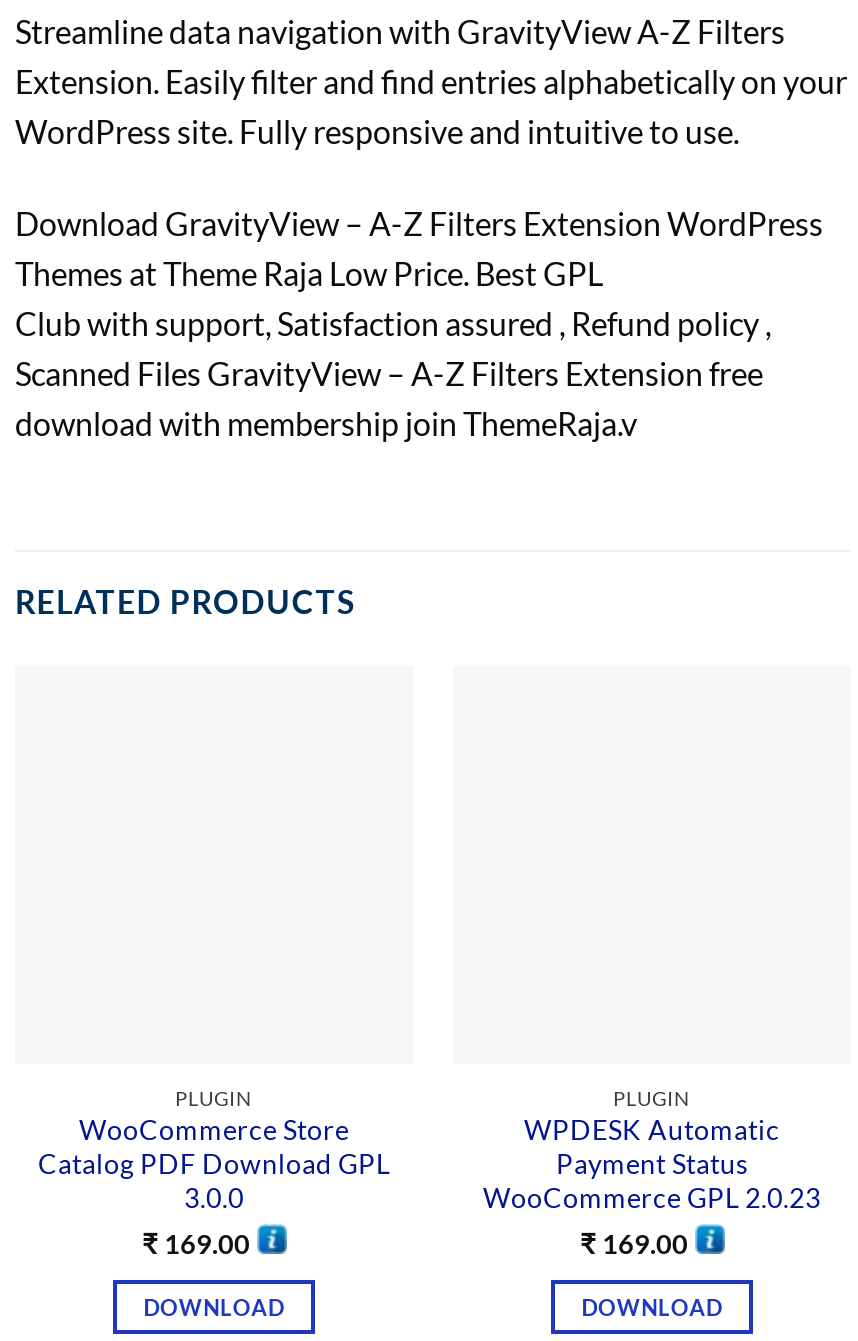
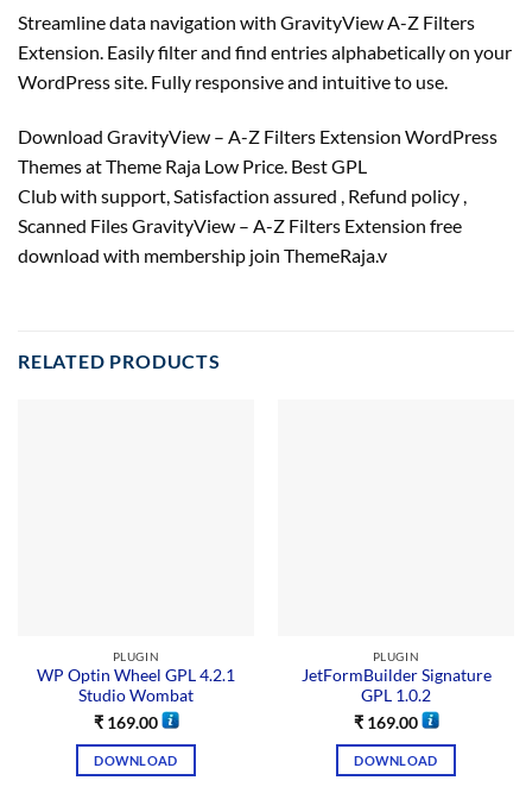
[38,1115,390,1215] WooCommerce Store | Catalog PDF Download GPL | 3.0.0 -> [37,666,235,705] WP Optin Wheel GPL 4.2.1 | Studio Wombat
[483,1115,821,1215] WPDESK Automatic | Payment Status | WooCommerce GPL 2.0.23 -> [301,666,491,705] JetFormBuilder Signature | GPL 1.0.2

